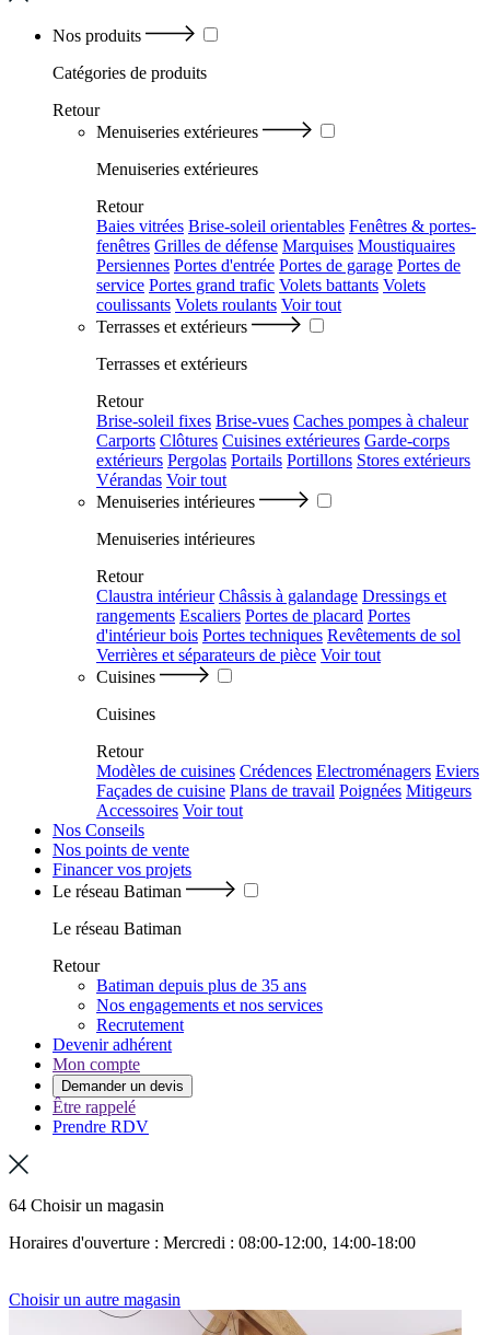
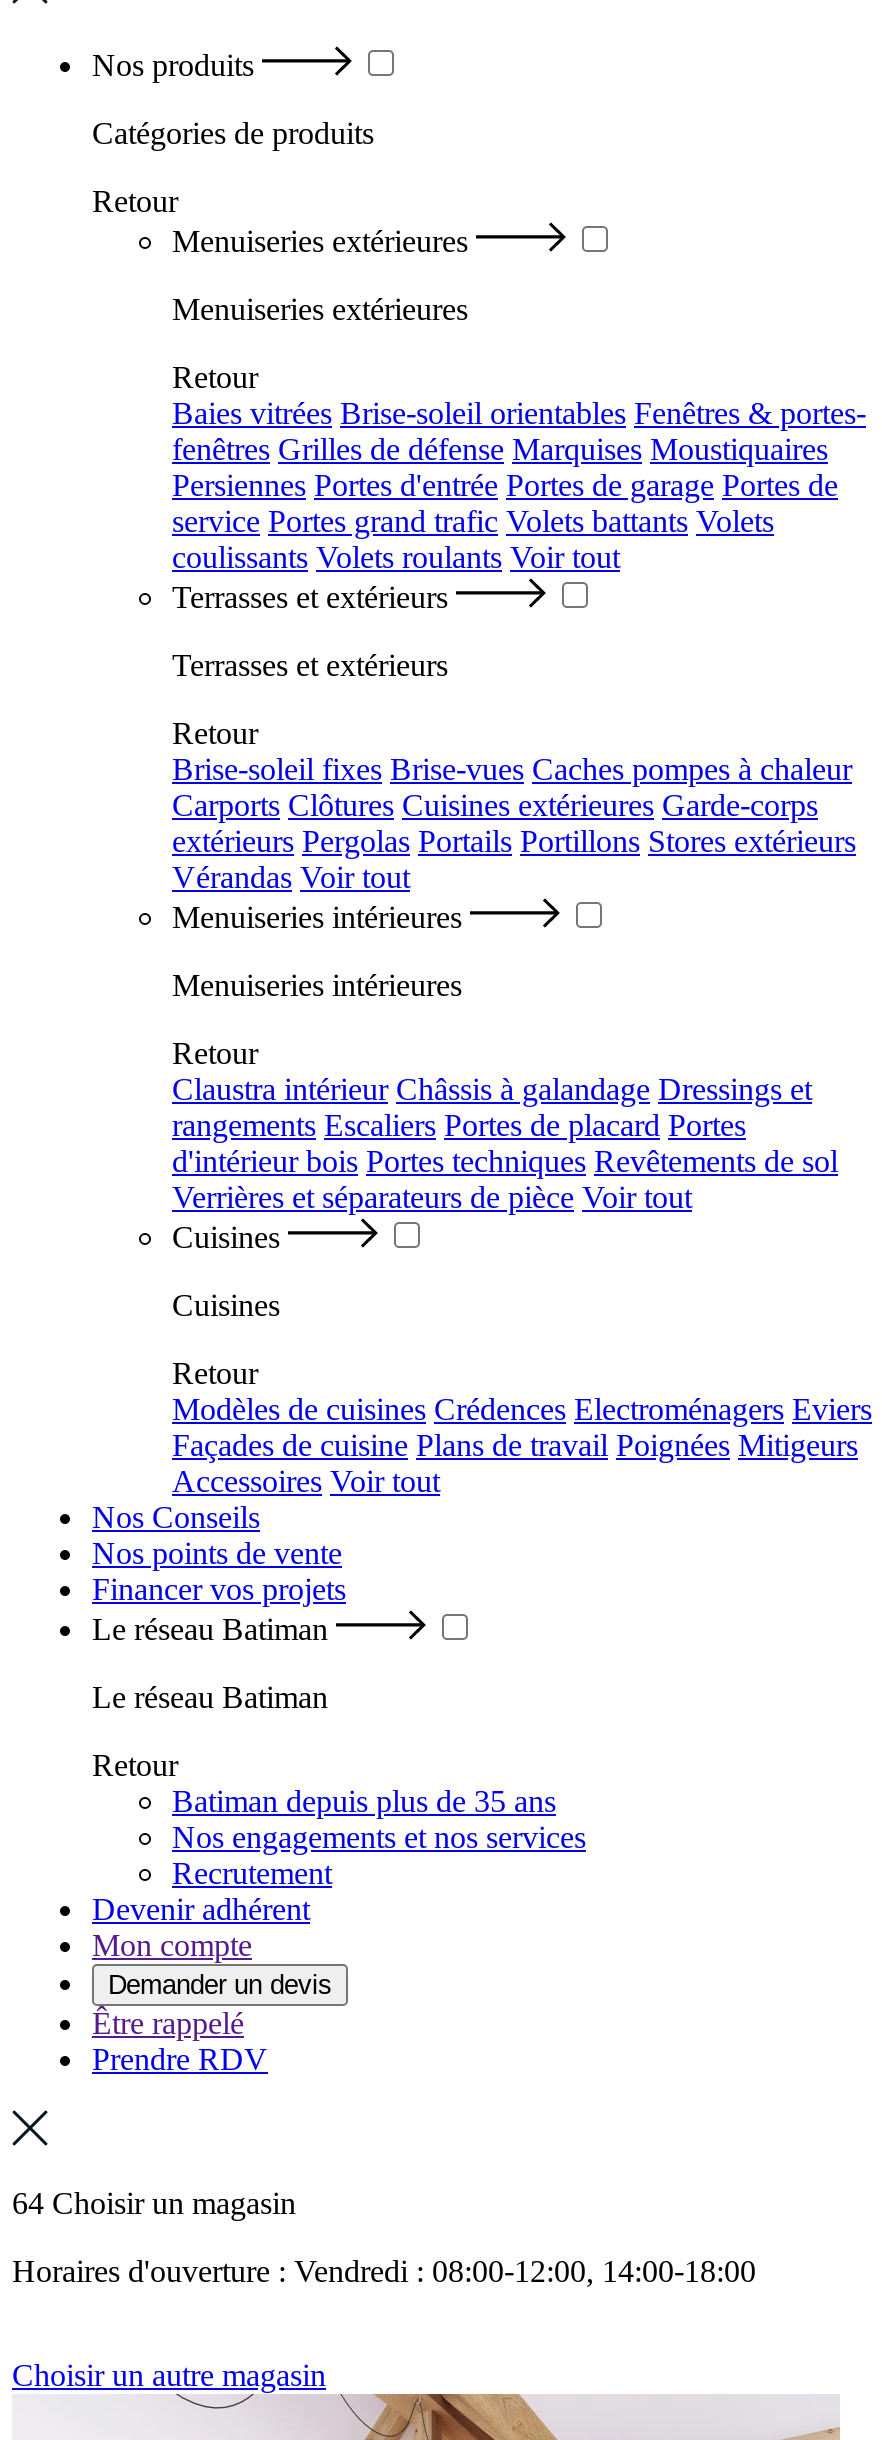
[9,1233,416,1252] Horaires d'ouverture : Mercredi : 08:00-12:00, 14:00-18:00 -> [12,2254,756,2288] Horaires d'ouverture : Vendredi : 08:00-12:00, 14:00-18:00

